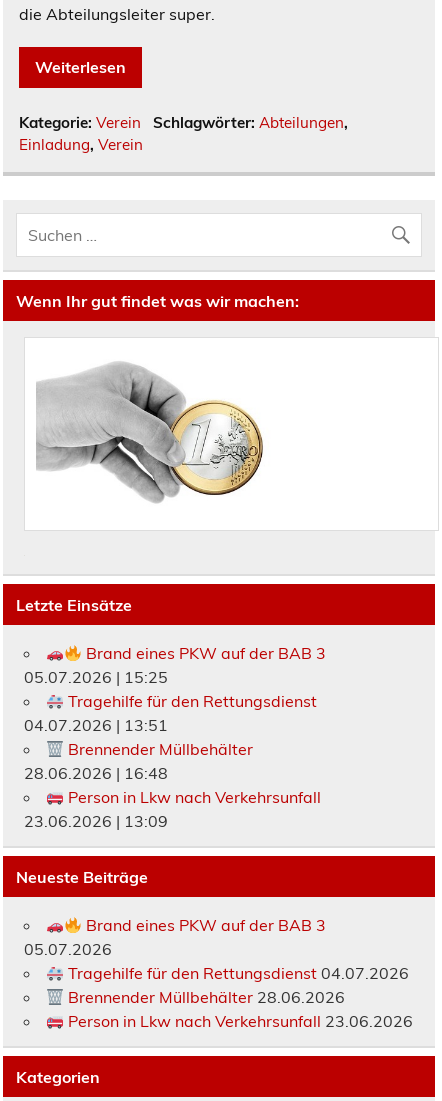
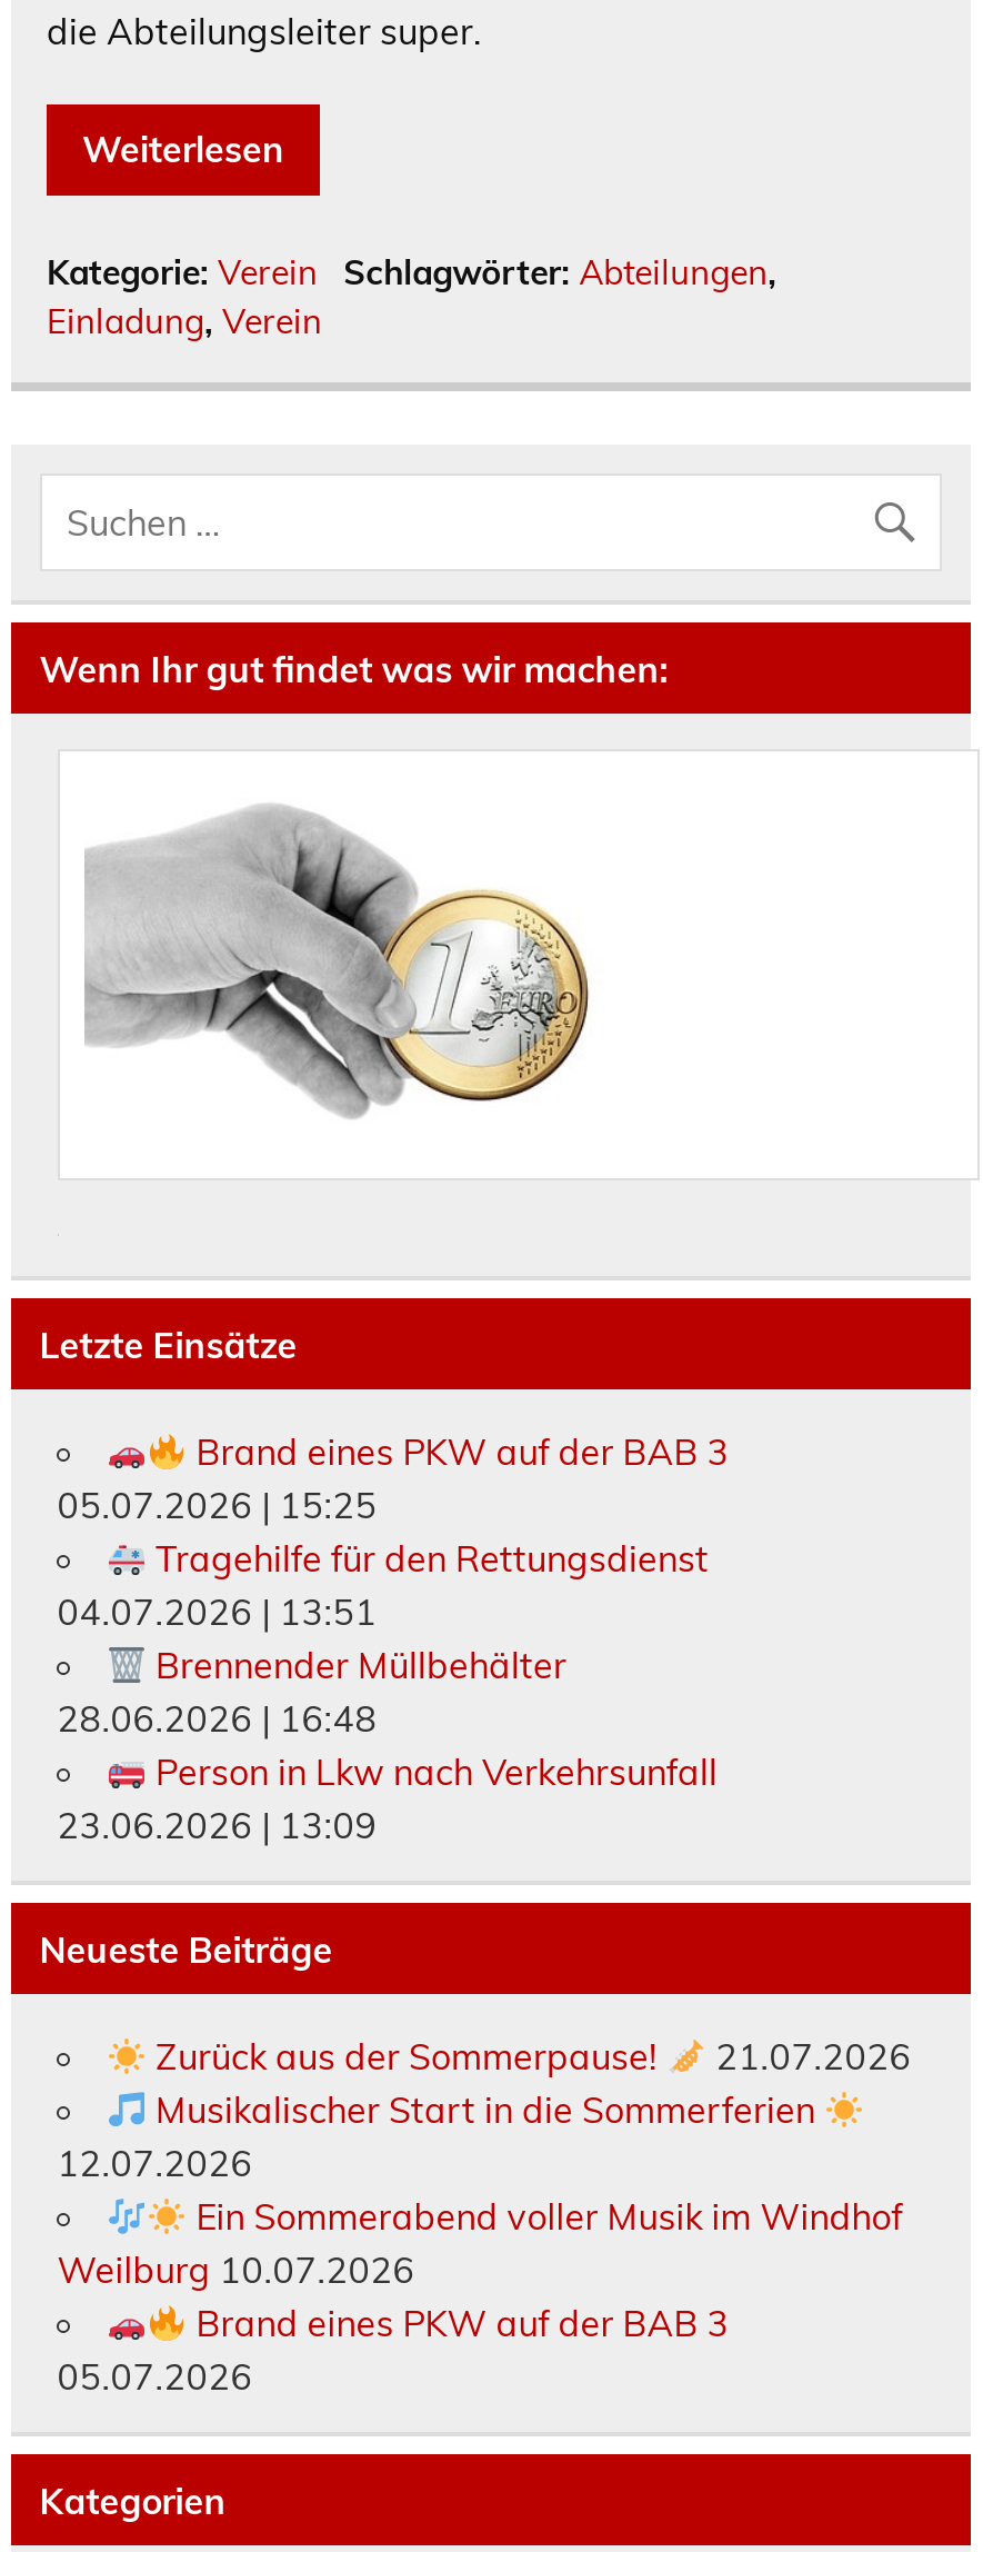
none -> [57,2035,911,2293] Zurück aus der Sommerpause! | 21.07.2026 | Musikalischer Start in die Sommerferien | 12.07.2026 | Ein Sommerabend voller Musik im Windhof | Weilburg 10.07.2026
moved [24,915,326,959] -> [57,2302,729,2400]: Brand eines PKW auf der BAB 3 | 05.07.2026
[64,963,413,1031] Tragehilfe für den Rettungsdienst 04.07.2026 | Brennender Müllbehälter 28.06.2026 | Person in Lkw nach Verkehrsunfall 23.06.2026 -> none

